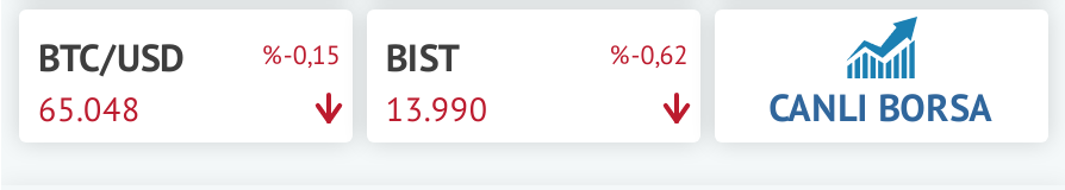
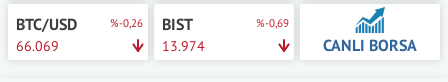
[262,33,459,81] %-0,15 BIST -> [110,14,193,34] %-0,26 BIST
[609,38,688,71] %-0,62 -> [256,16,289,30] %-0,69
[38,88,141,131] 65.048 -> [16,37,59,55] 66.069
[385,88,488,131] 13.990 -> [162,37,205,55] 13.974

